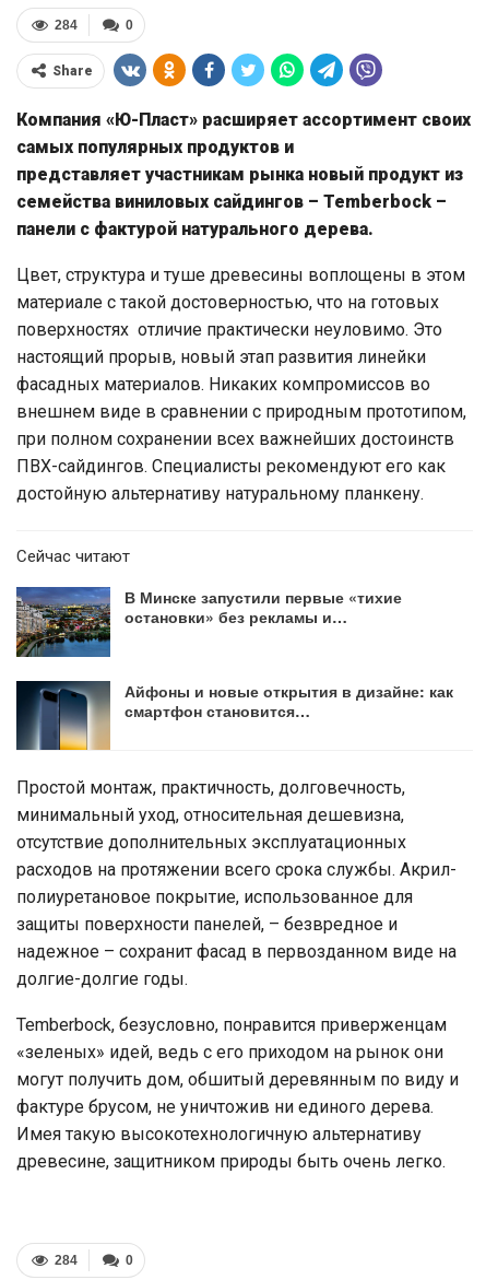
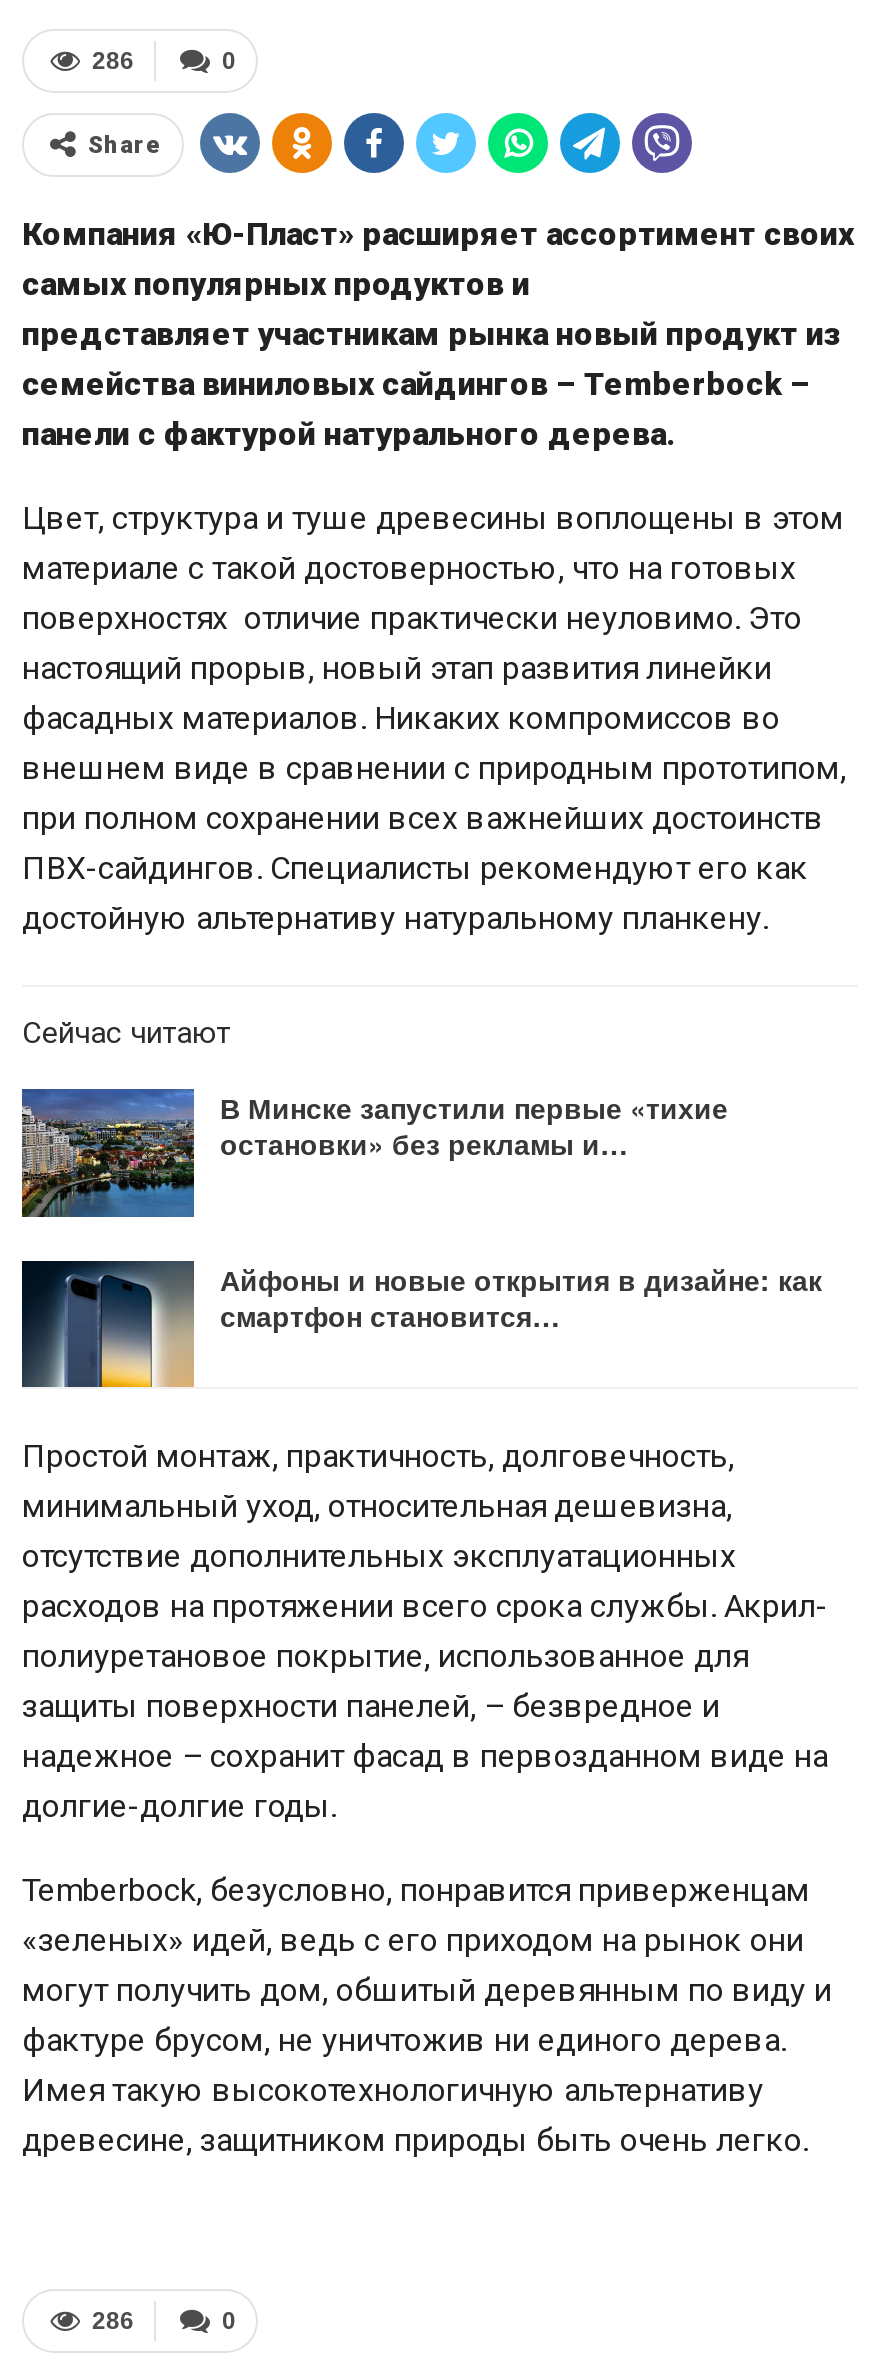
[55,17,78,33] 284 -> [92,47,134,75] 286
[55,1253,78,1268] 284 -> [92,2307,134,2335] 286

